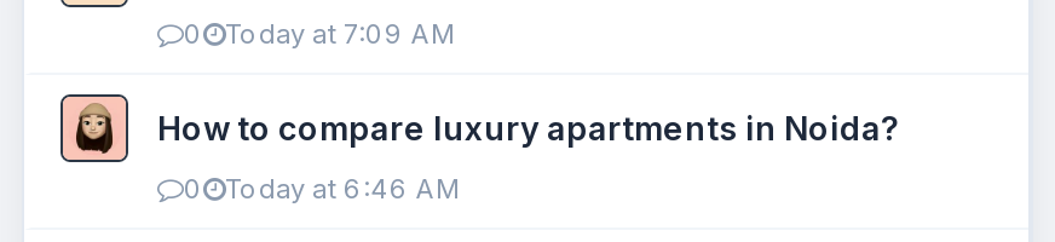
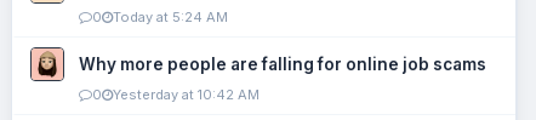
[184,17,455,51] 0 Today at 7:09 AM -> [92,8,228,25] 0 Today at 5:24 AM
[157,109,898,148] How to compare luxury apartments in Noida? -> [79,55,486,74] Why more people are falling for online job scams
[225,172,460,206] Today at 6:46 AM -> [113,86,260,103] Yesterday at 10:42 AM

